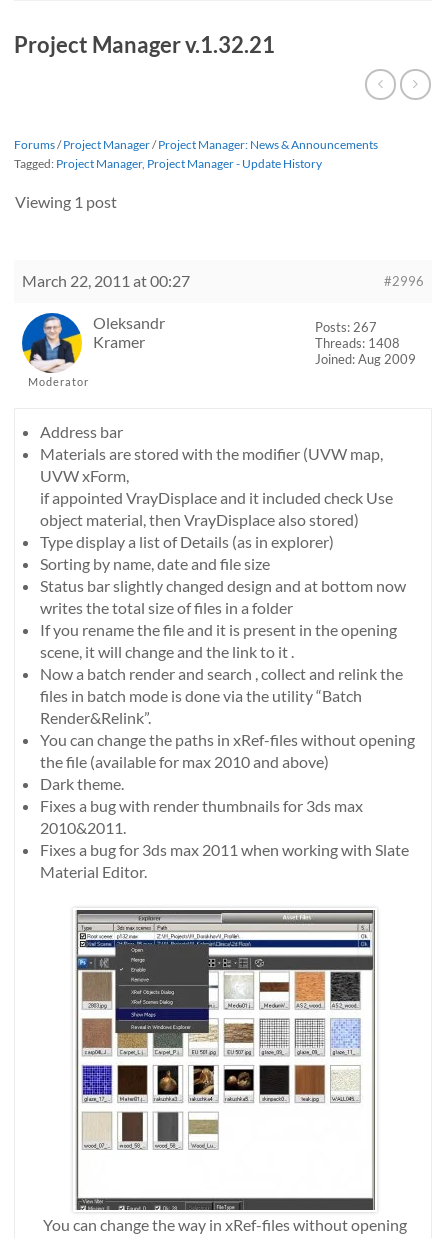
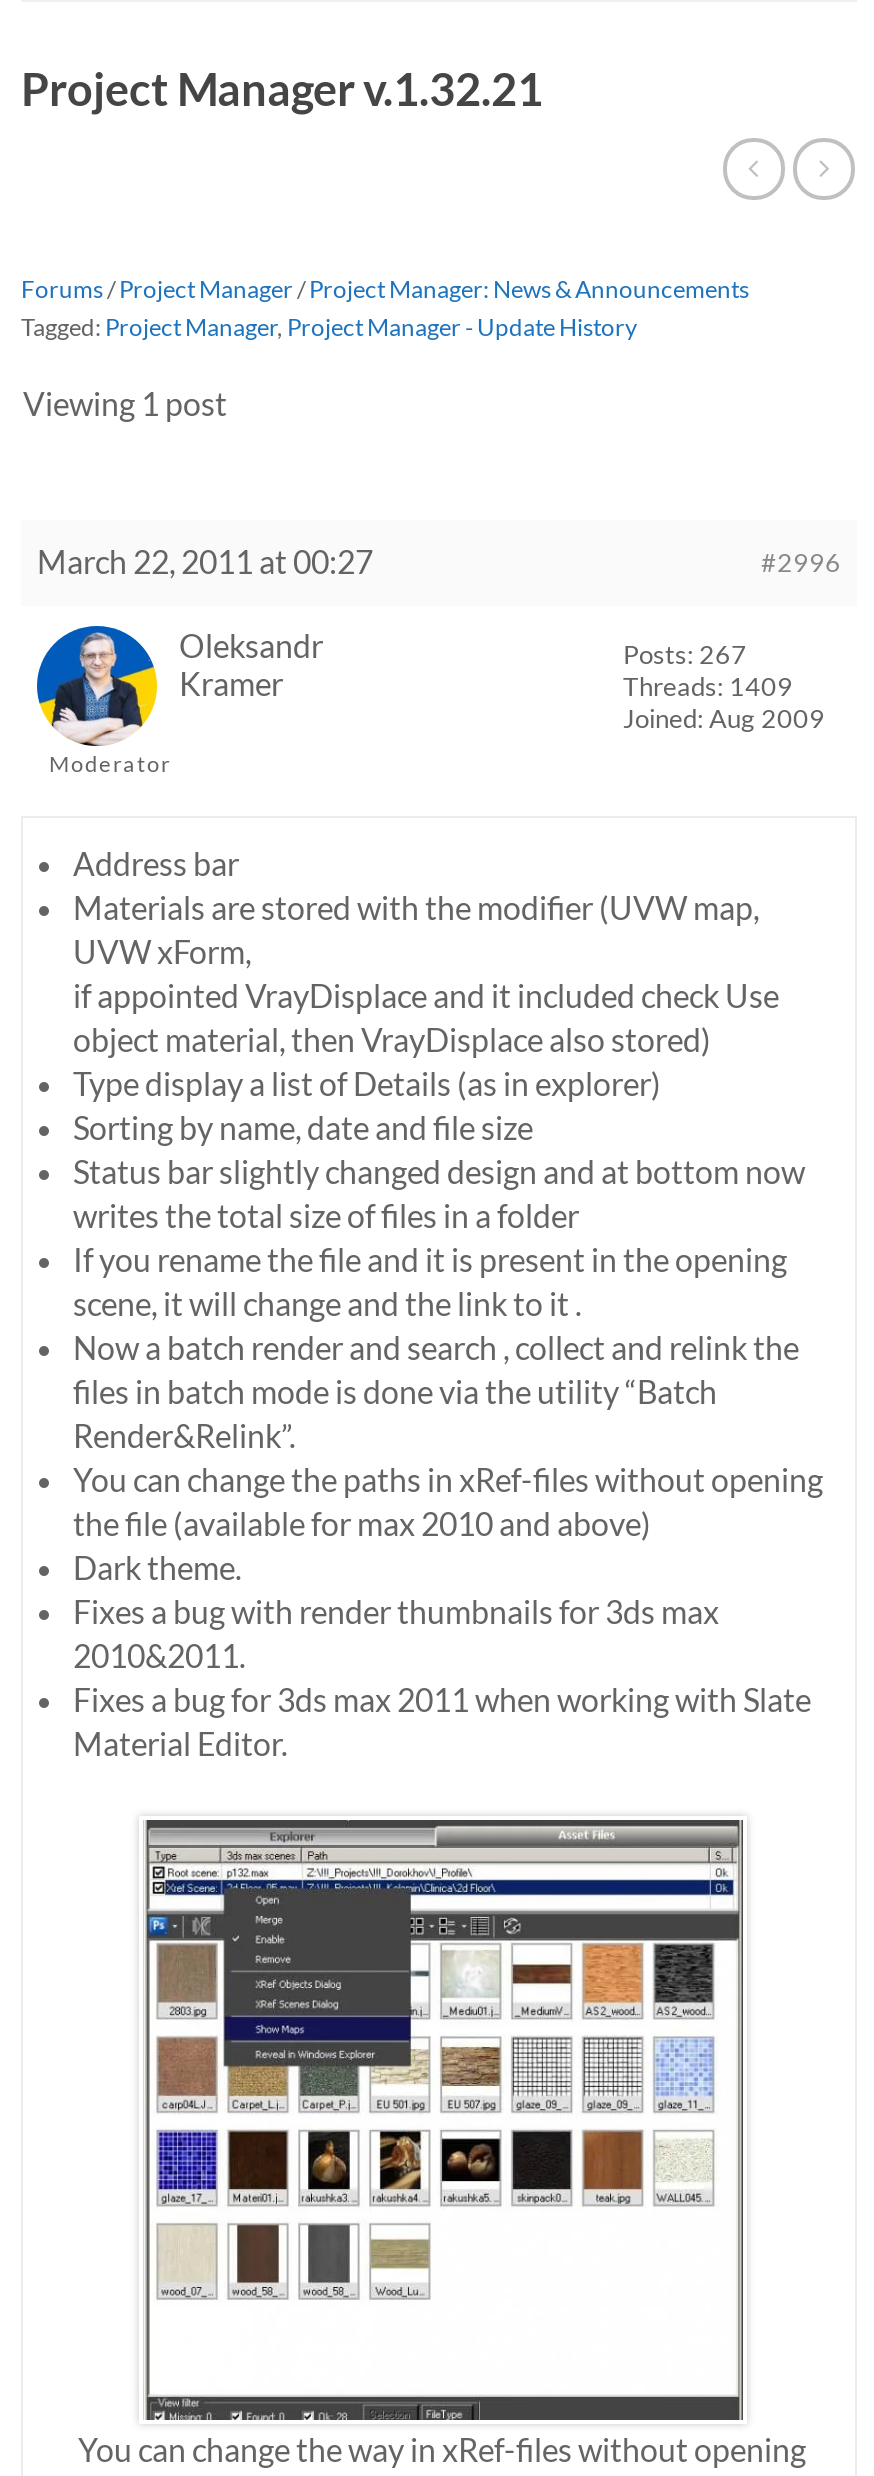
[315,335,400,351] Threads: 1408 -> [623,670,793,702] Threads: 1409

